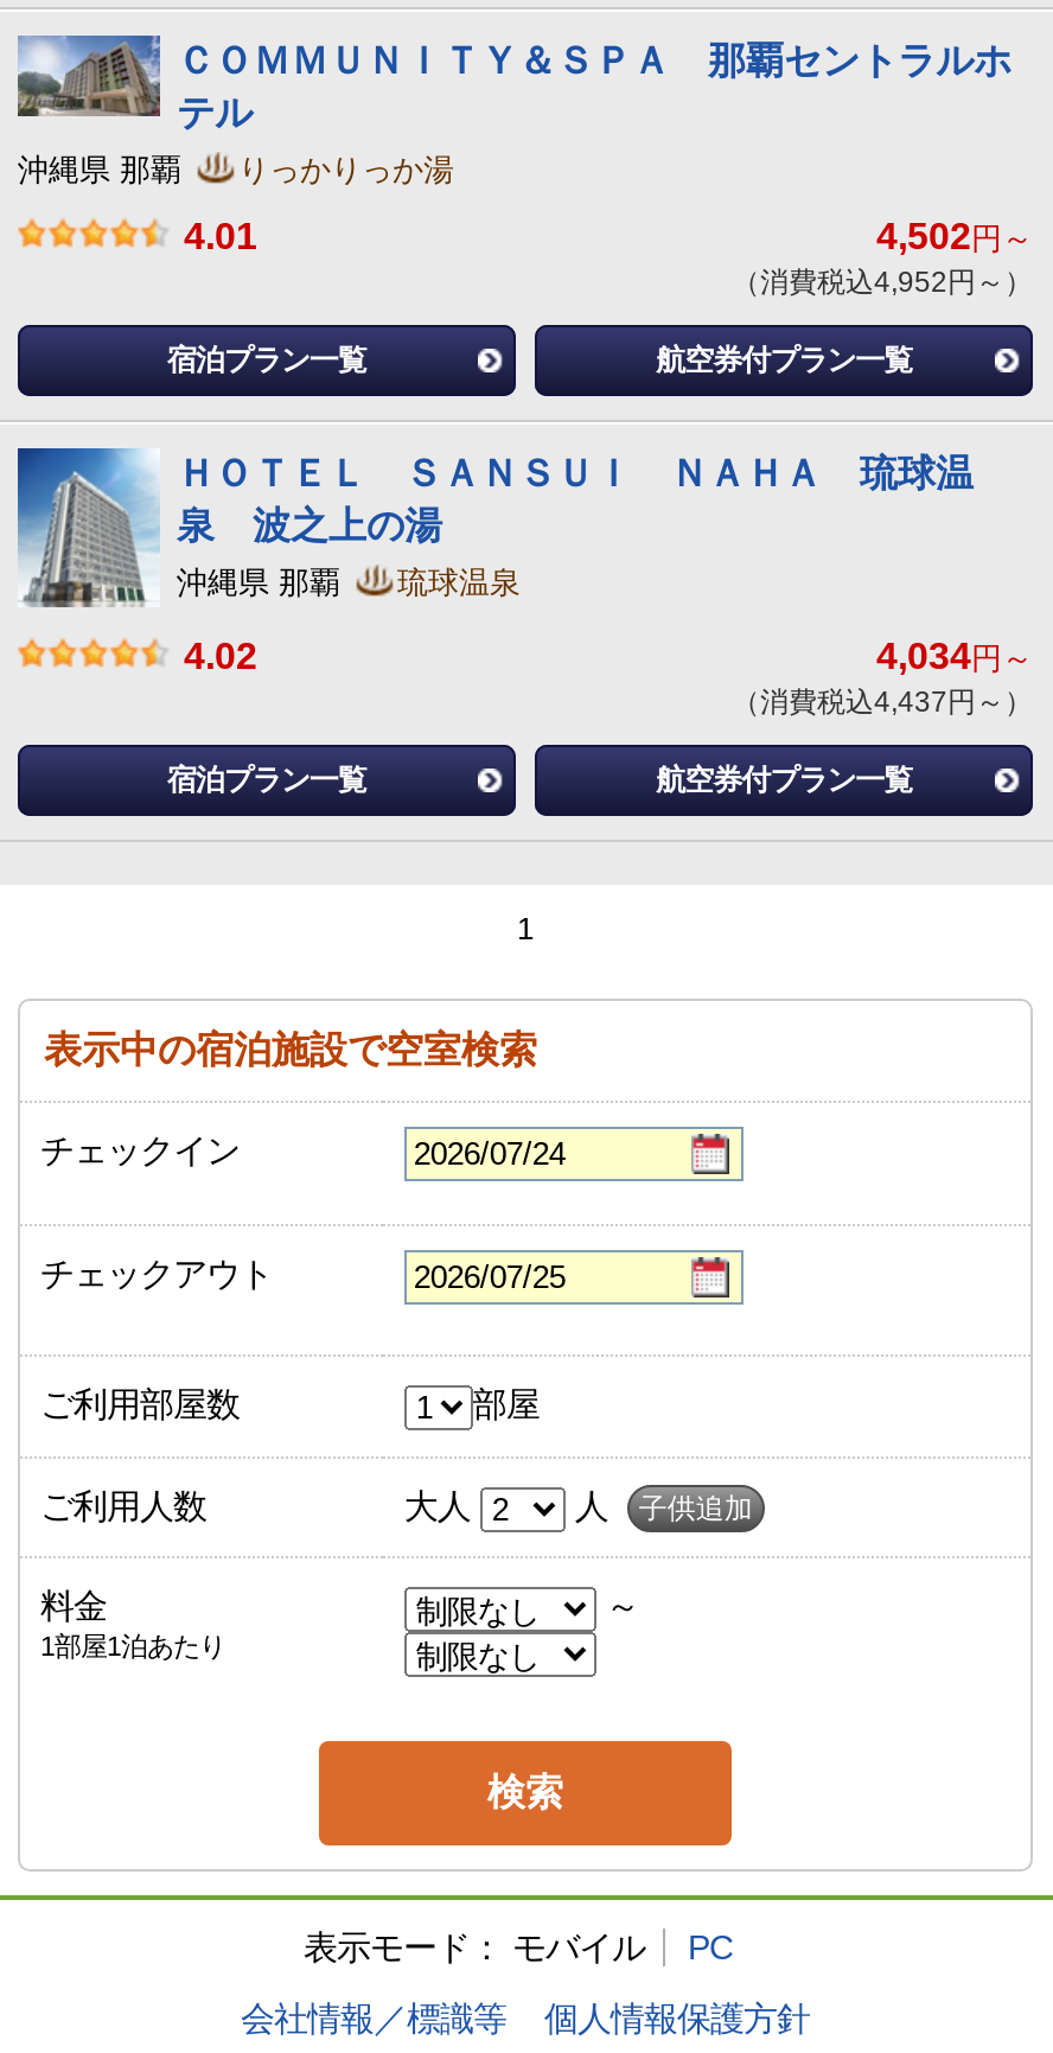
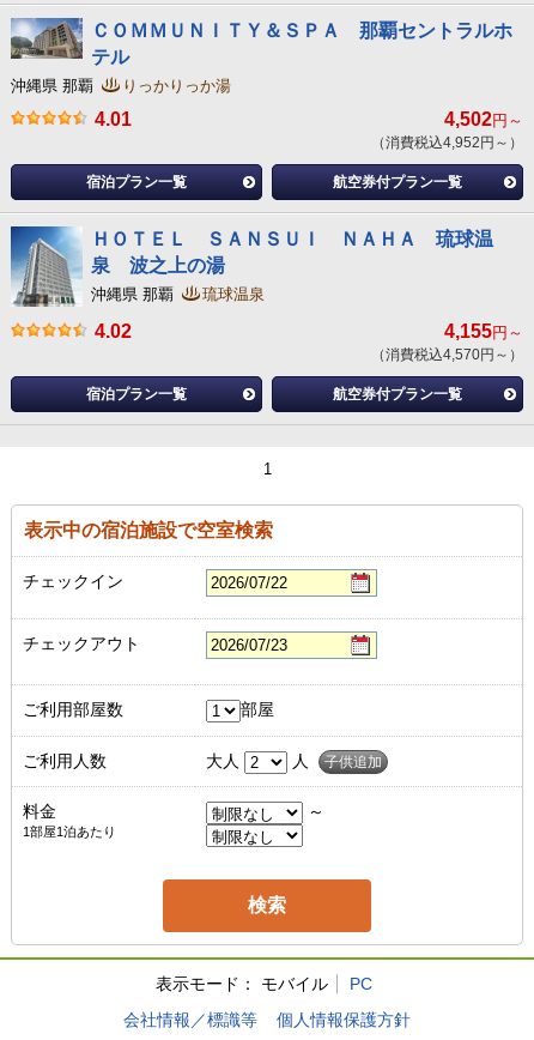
[876,635,1033,675] 4,034円～ -> [444,321,523,341] 4,155円～
[732,685,1033,718] （消費税込4,437円～） -> [371,346,523,363] （消費税込4,570円～）

